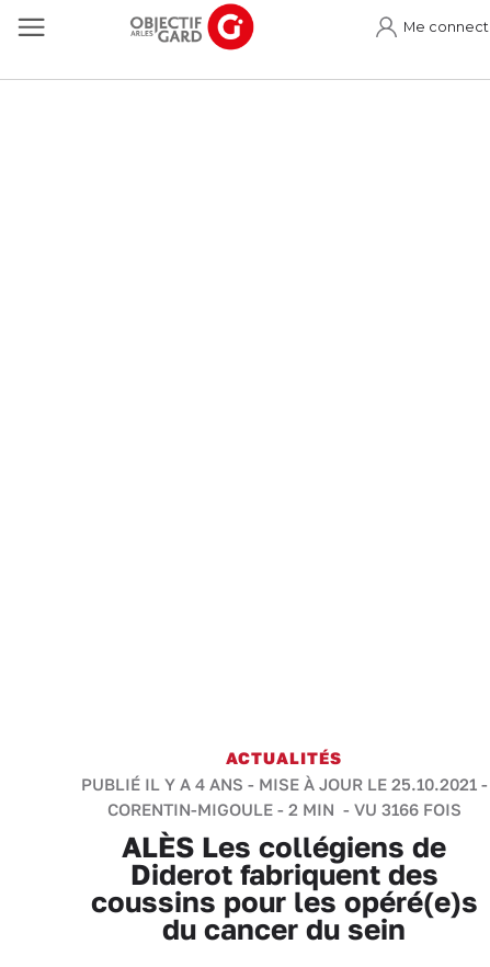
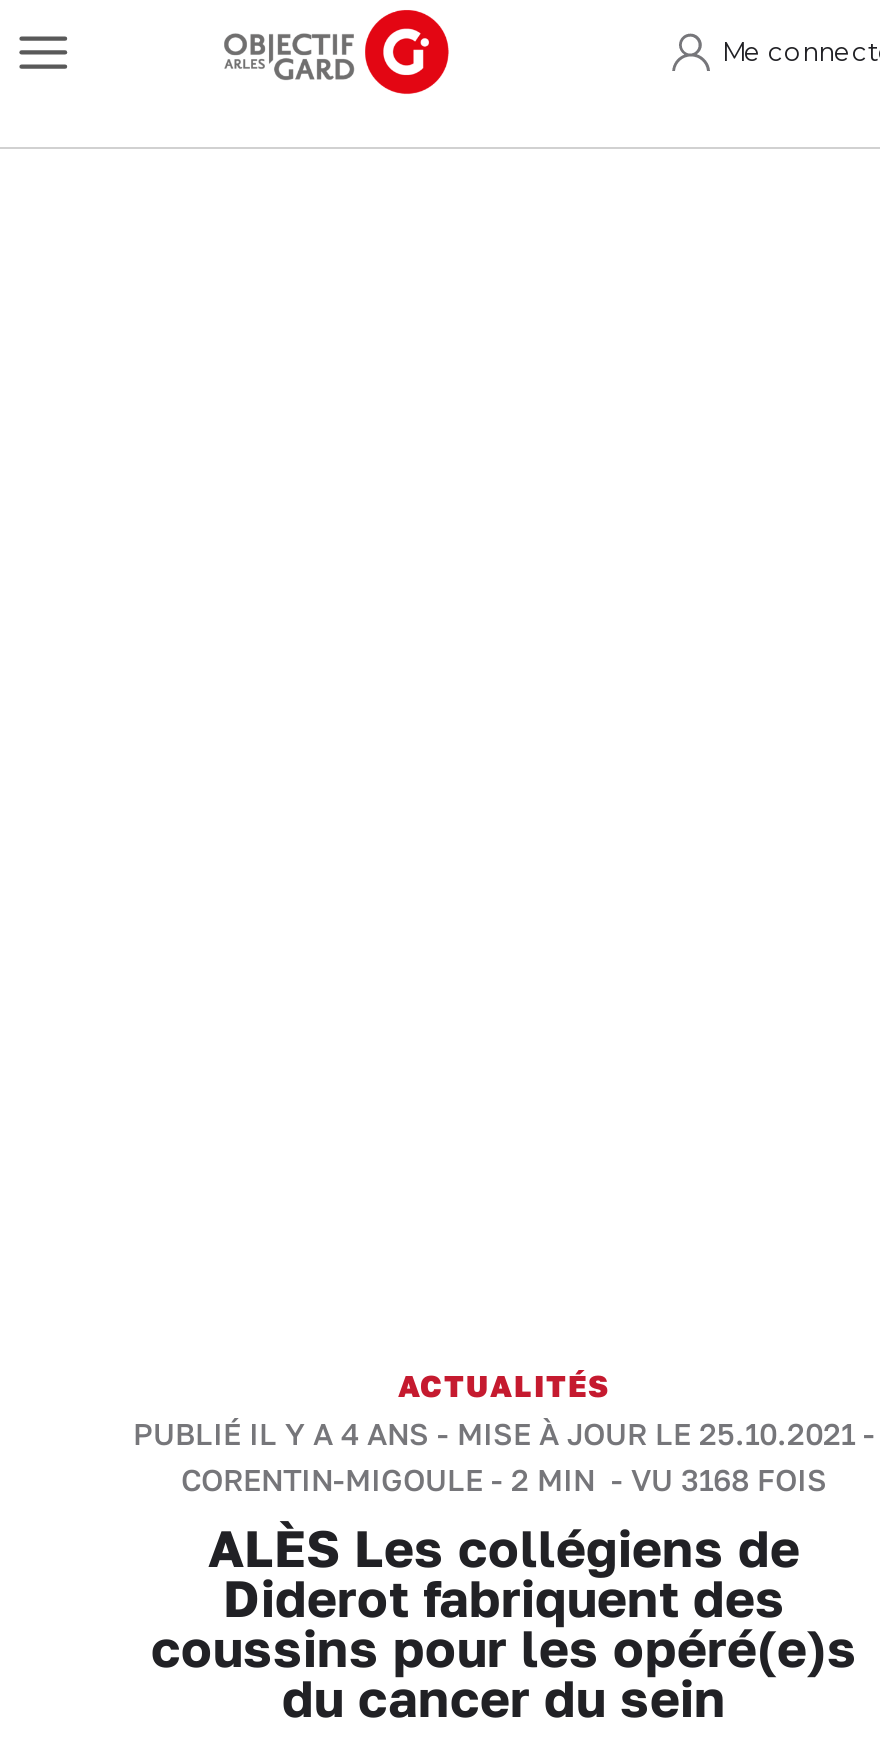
[107,799,461,819] CORENTIN-MIGOULE - 2 MIN - VU 3166 FOIS -> [181,1461,827,1497] CORENTIN-MIGOULE - 2 MIN - VU 3168 FOIS

